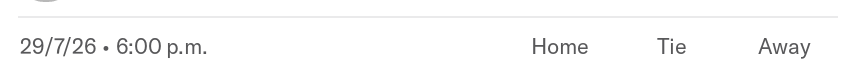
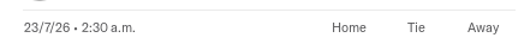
[20,32,208,60] 29/7/26 • 6:00 p.m. -> [24,19,136,36] 23/7/26 • 2:30 a.m.

